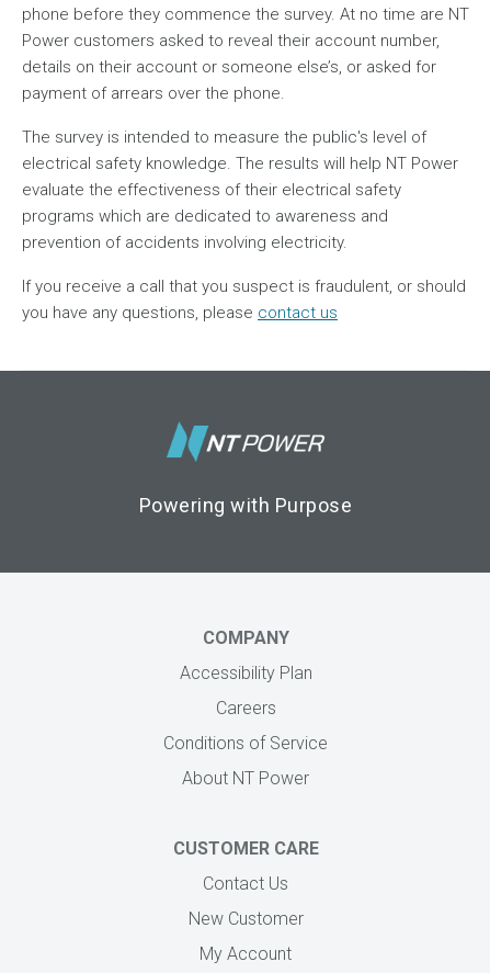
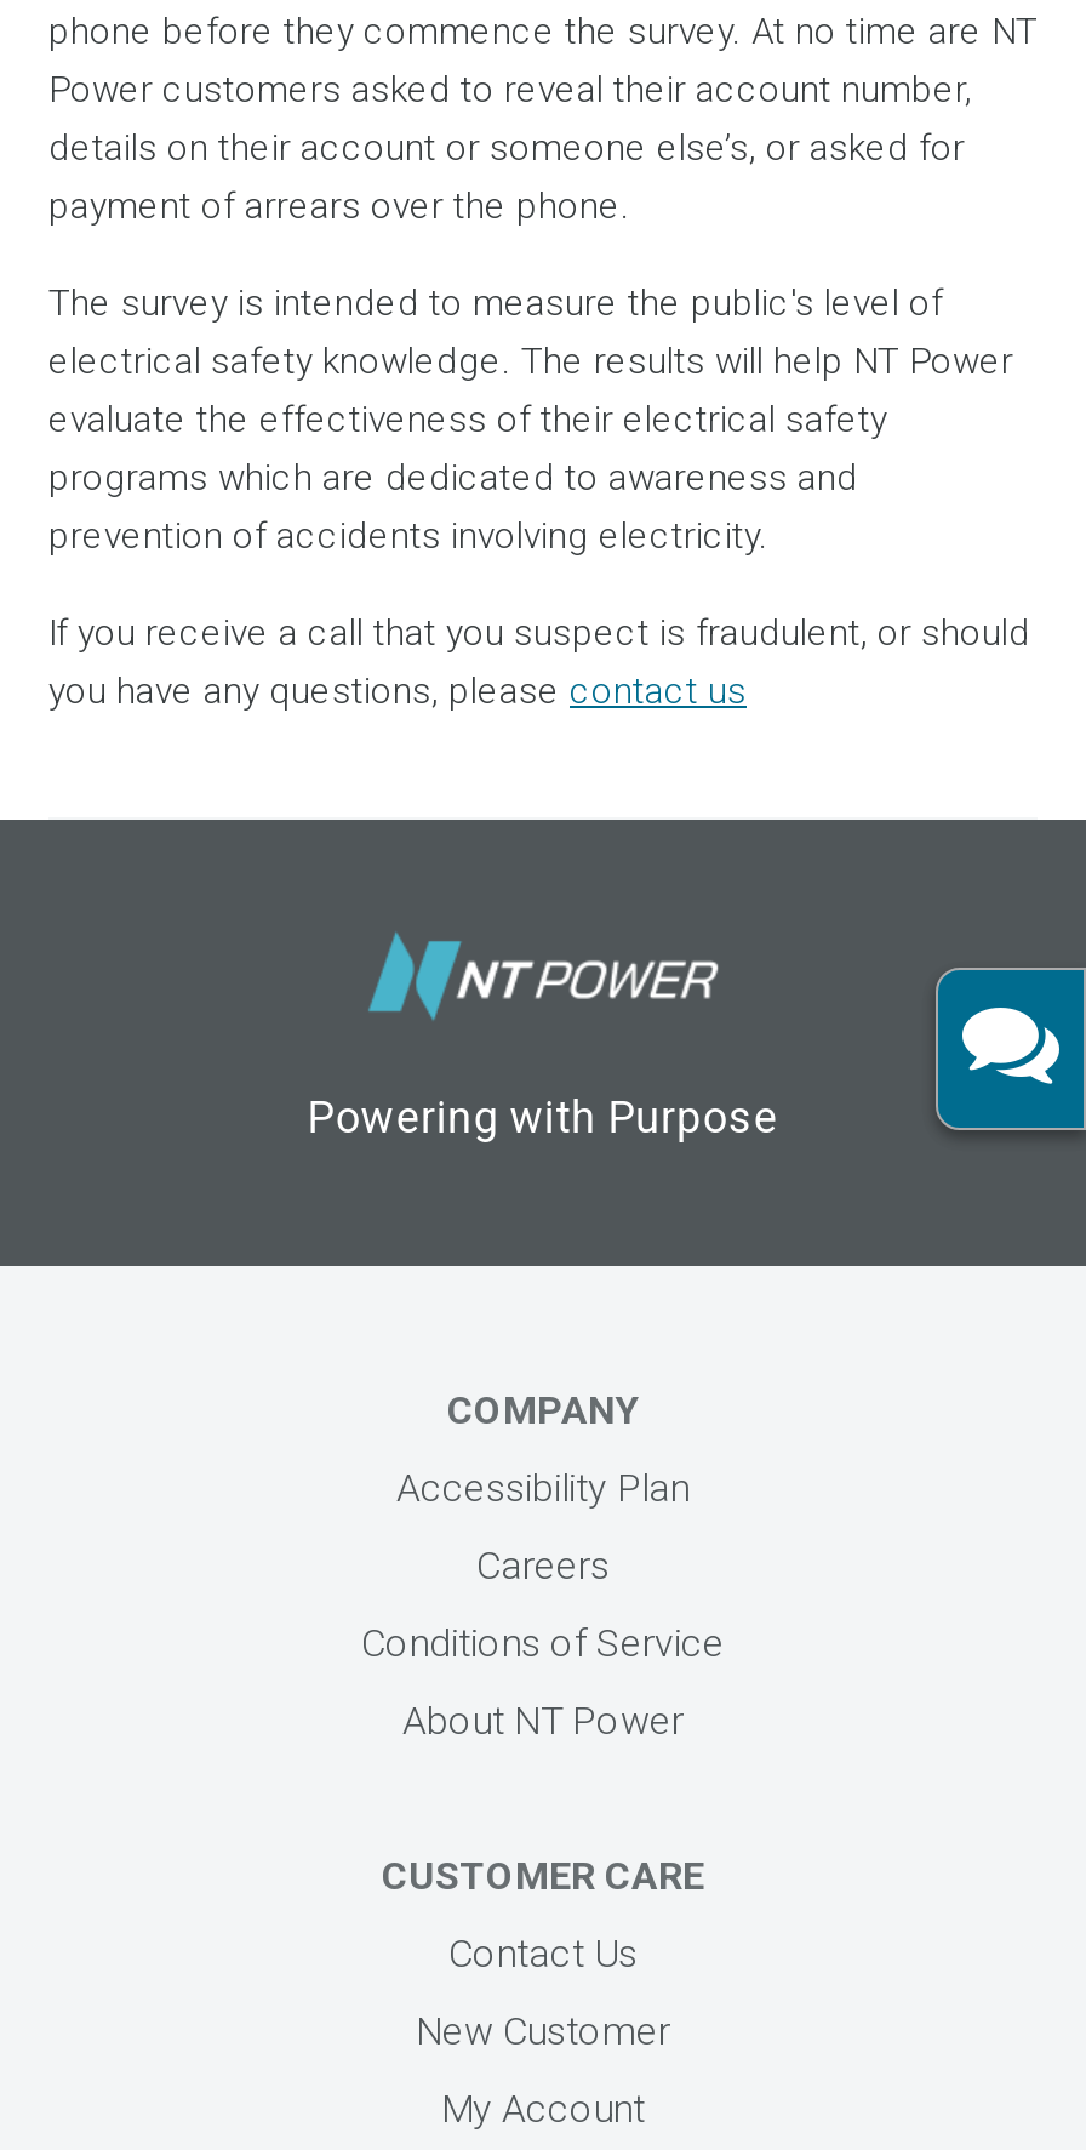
none -> [936,965,1079,1130] [image]

